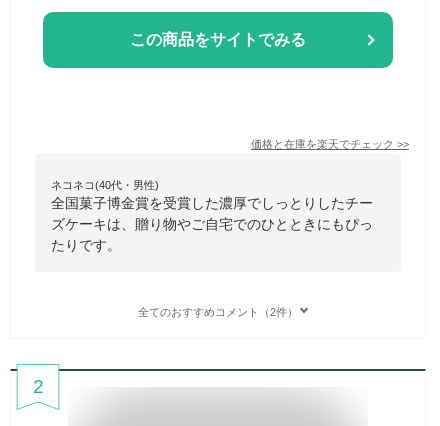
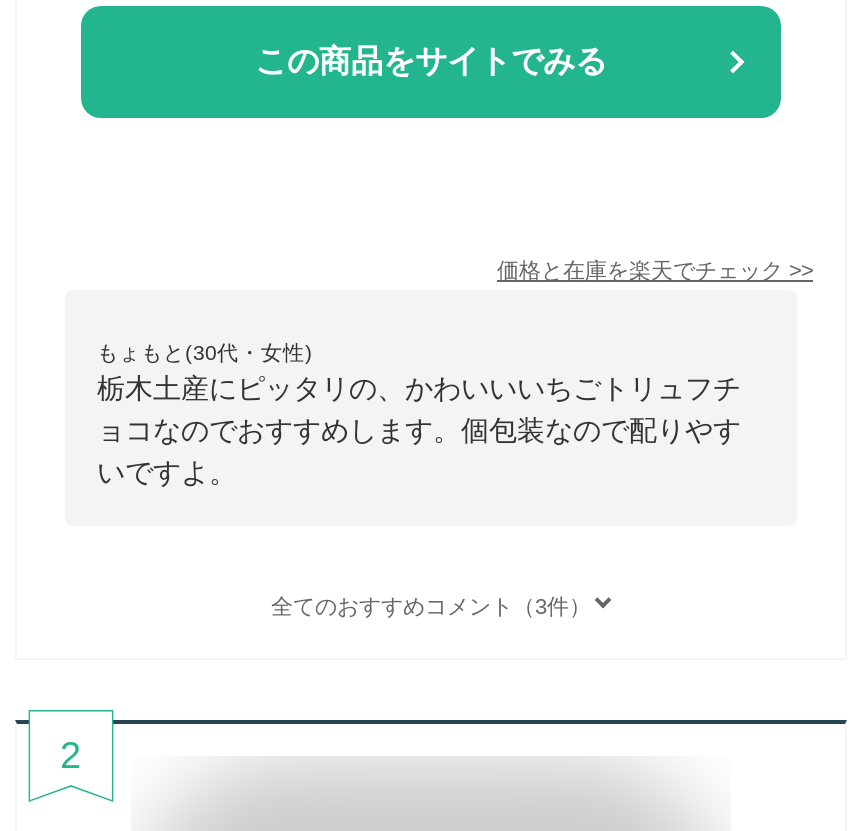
[51,179,373,253] ネコネコ(40代・男性) | 全国菓子博金賞を受賞した濃厚でしっとりしたチー | ズケーキは、贈り物やご自宅でのひとときにもぴっ | たりです。 -> [97,341,741,489] もょもと(30代・女性) | 栃木土産にピッタリの、かわいいいちごトリュフチ | ョコなのでおすすめします。個包装なので配りやす | いですよ。
[138,306,298,318] 全てのおすすめコメント（2件） -> [271,595,591,619] 全てのおすすめコメント（3件）

